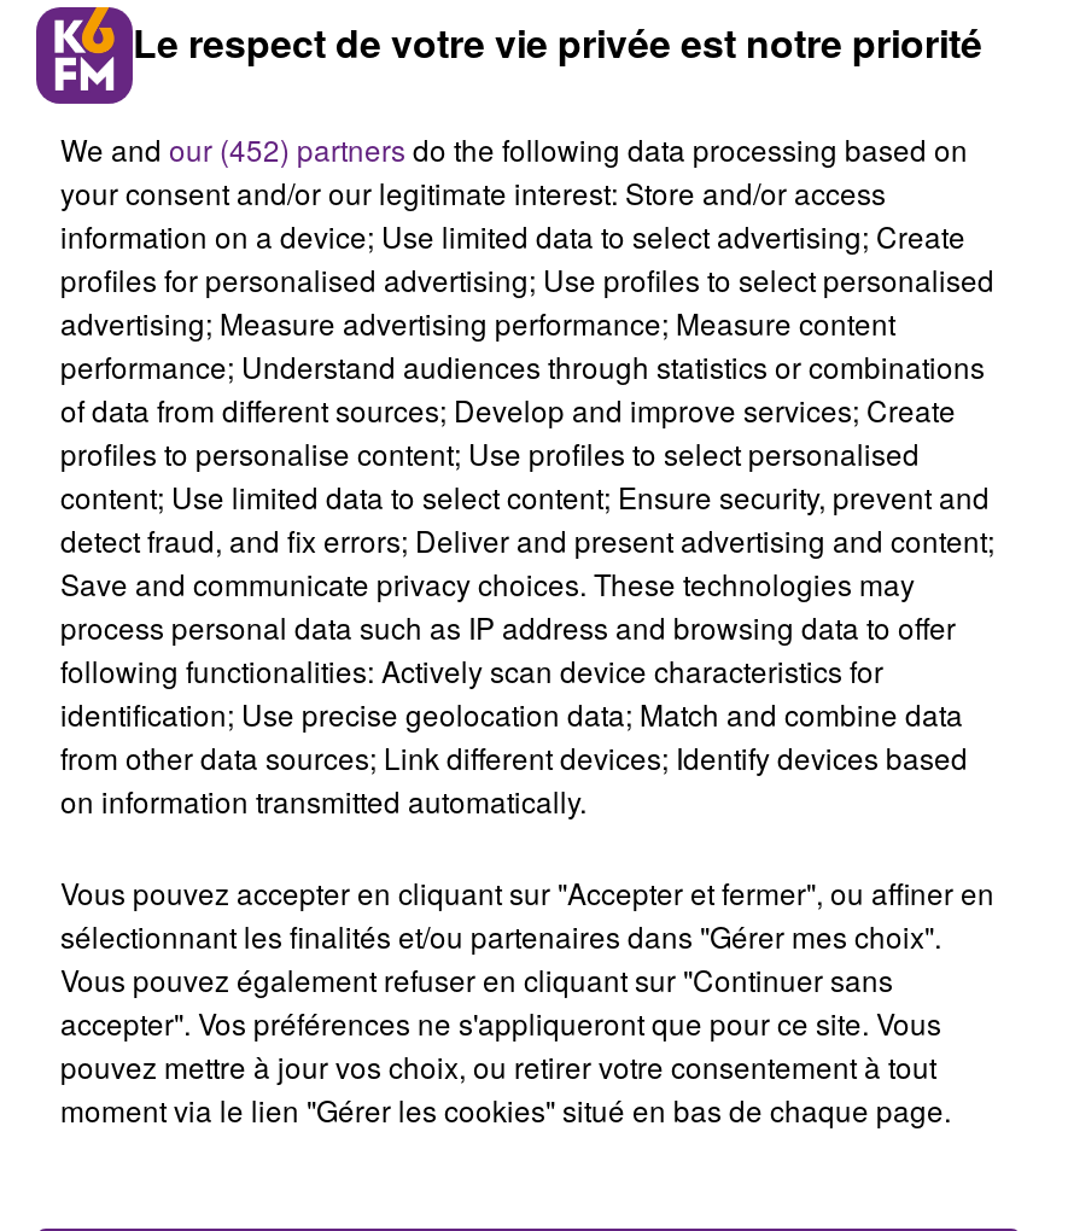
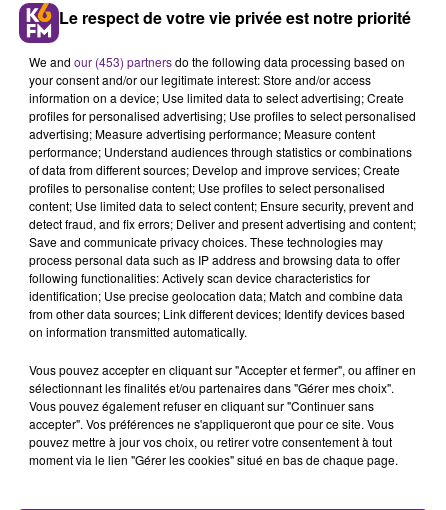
[60,128,968,169] We and our (452) partners do the following data processing based on -> [29,53,405,70] We and our (453) partners do the following data processing based on

